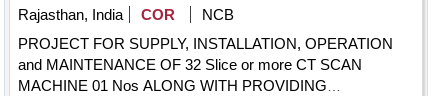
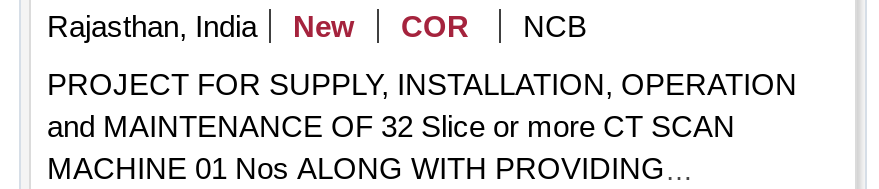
none -> [293,9,355,43] New

